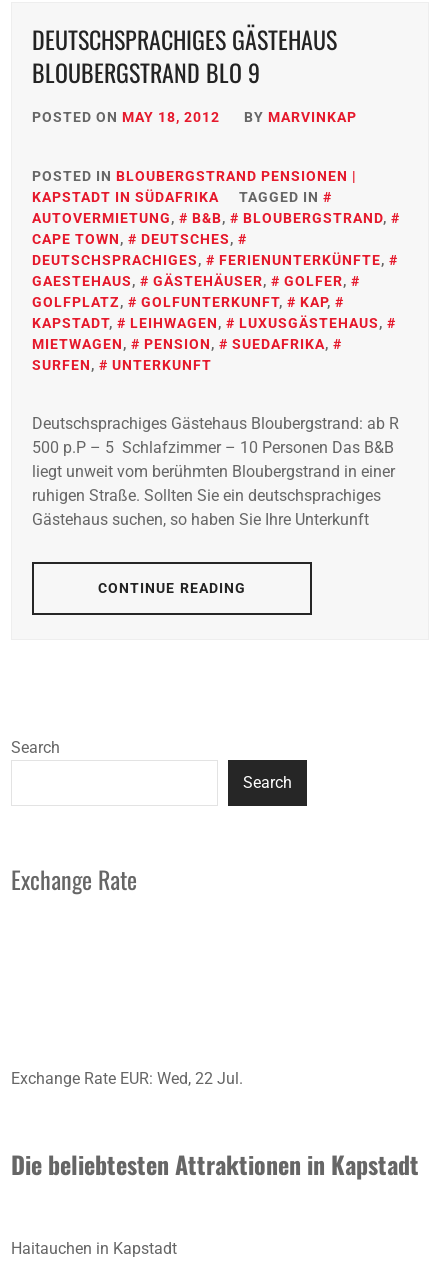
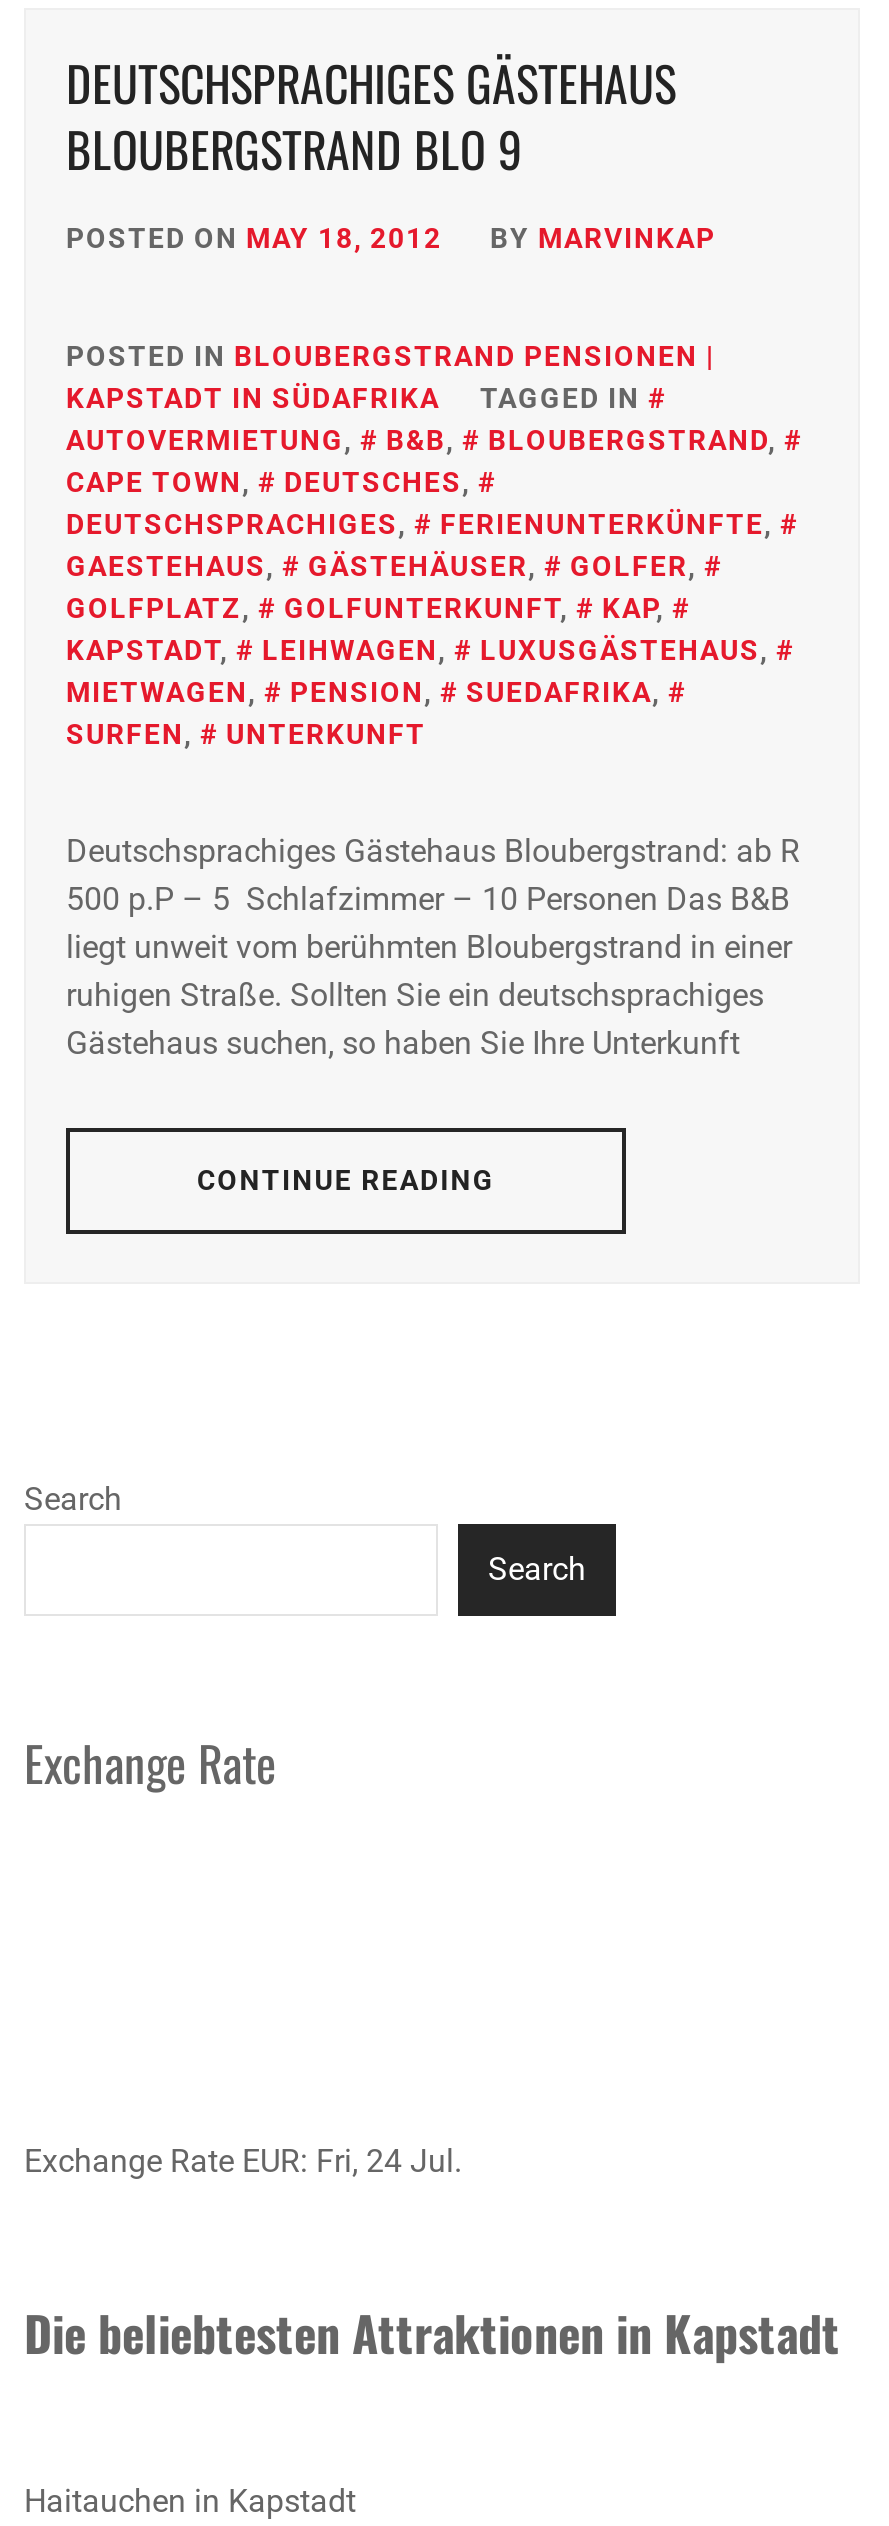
[11,1069,243,1088] Exchange Rate EUR: Wed, 22 Jul. -> [24,2142,462,2180] Exchange Rate EUR: Fri, 24 Jul.

